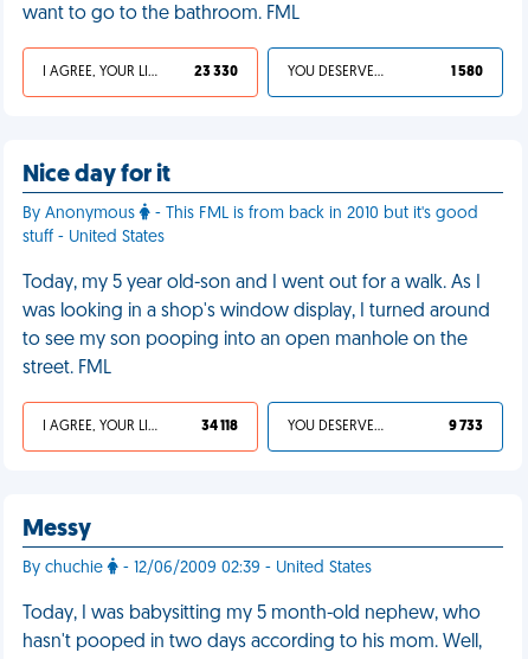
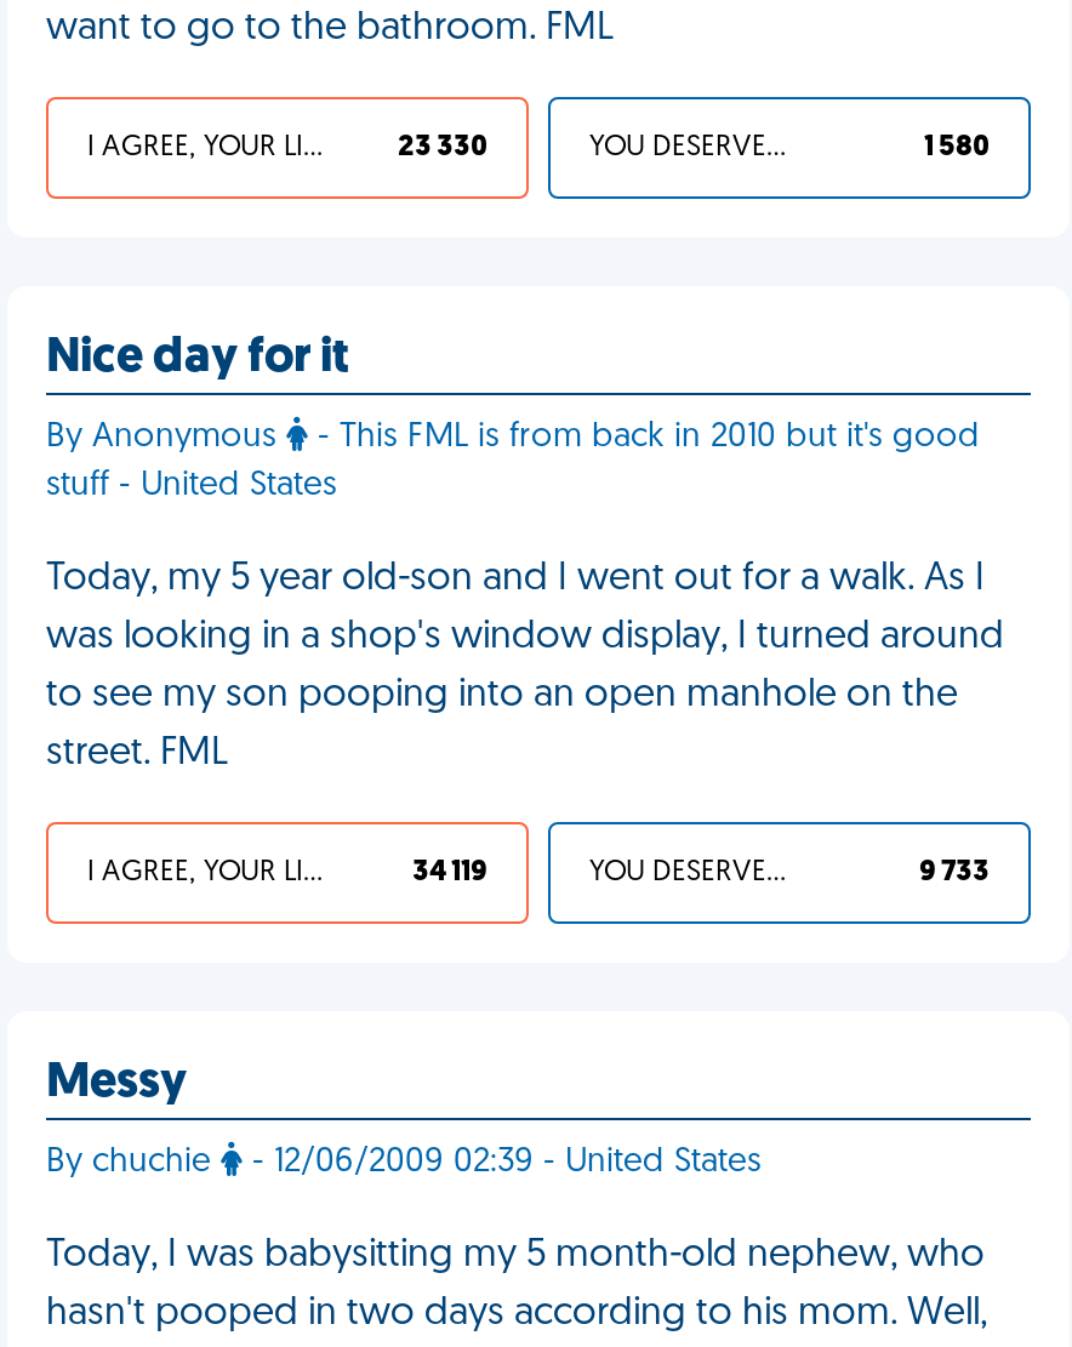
[201,420,238,434] 34 118 -> [412,858,487,887] 34 119

